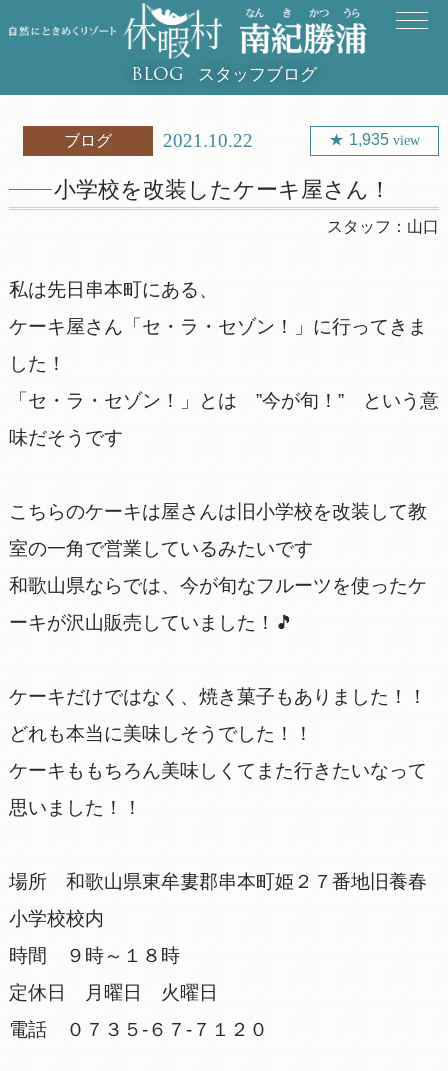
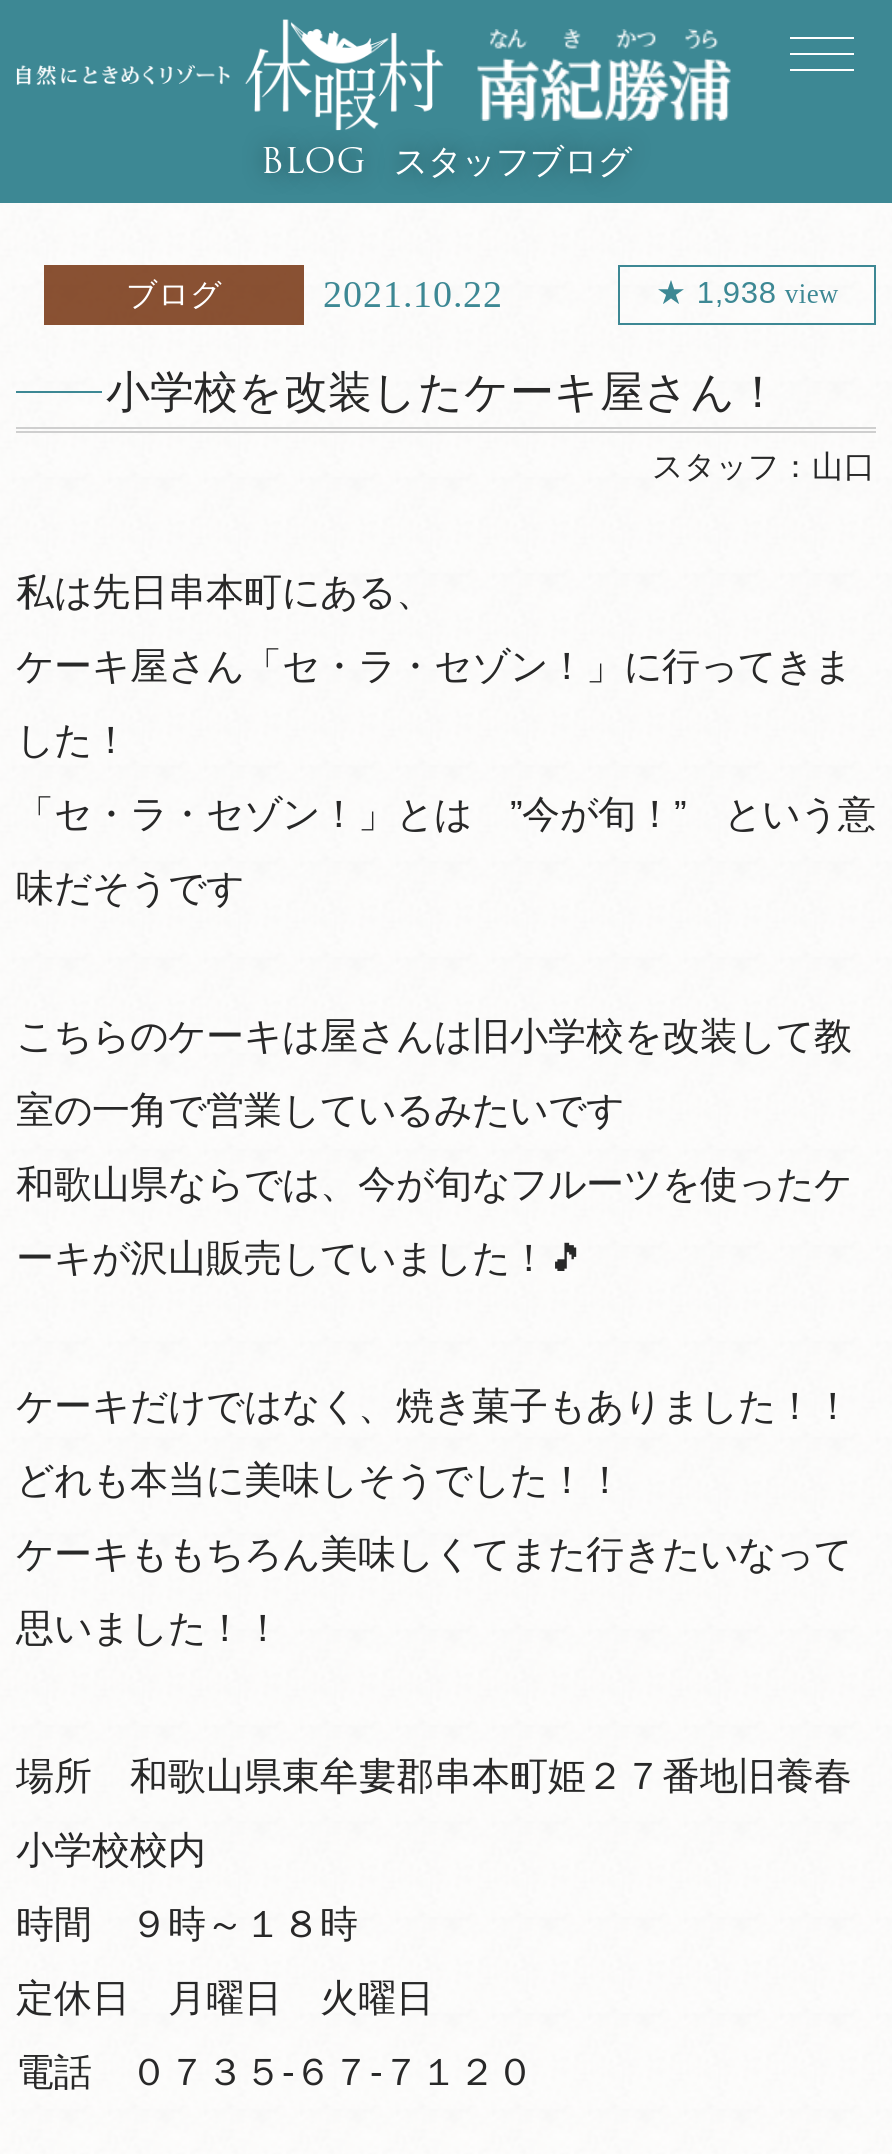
[349,131,420,148] 1,935 view -> [697,275,839,309] 1,938 view

